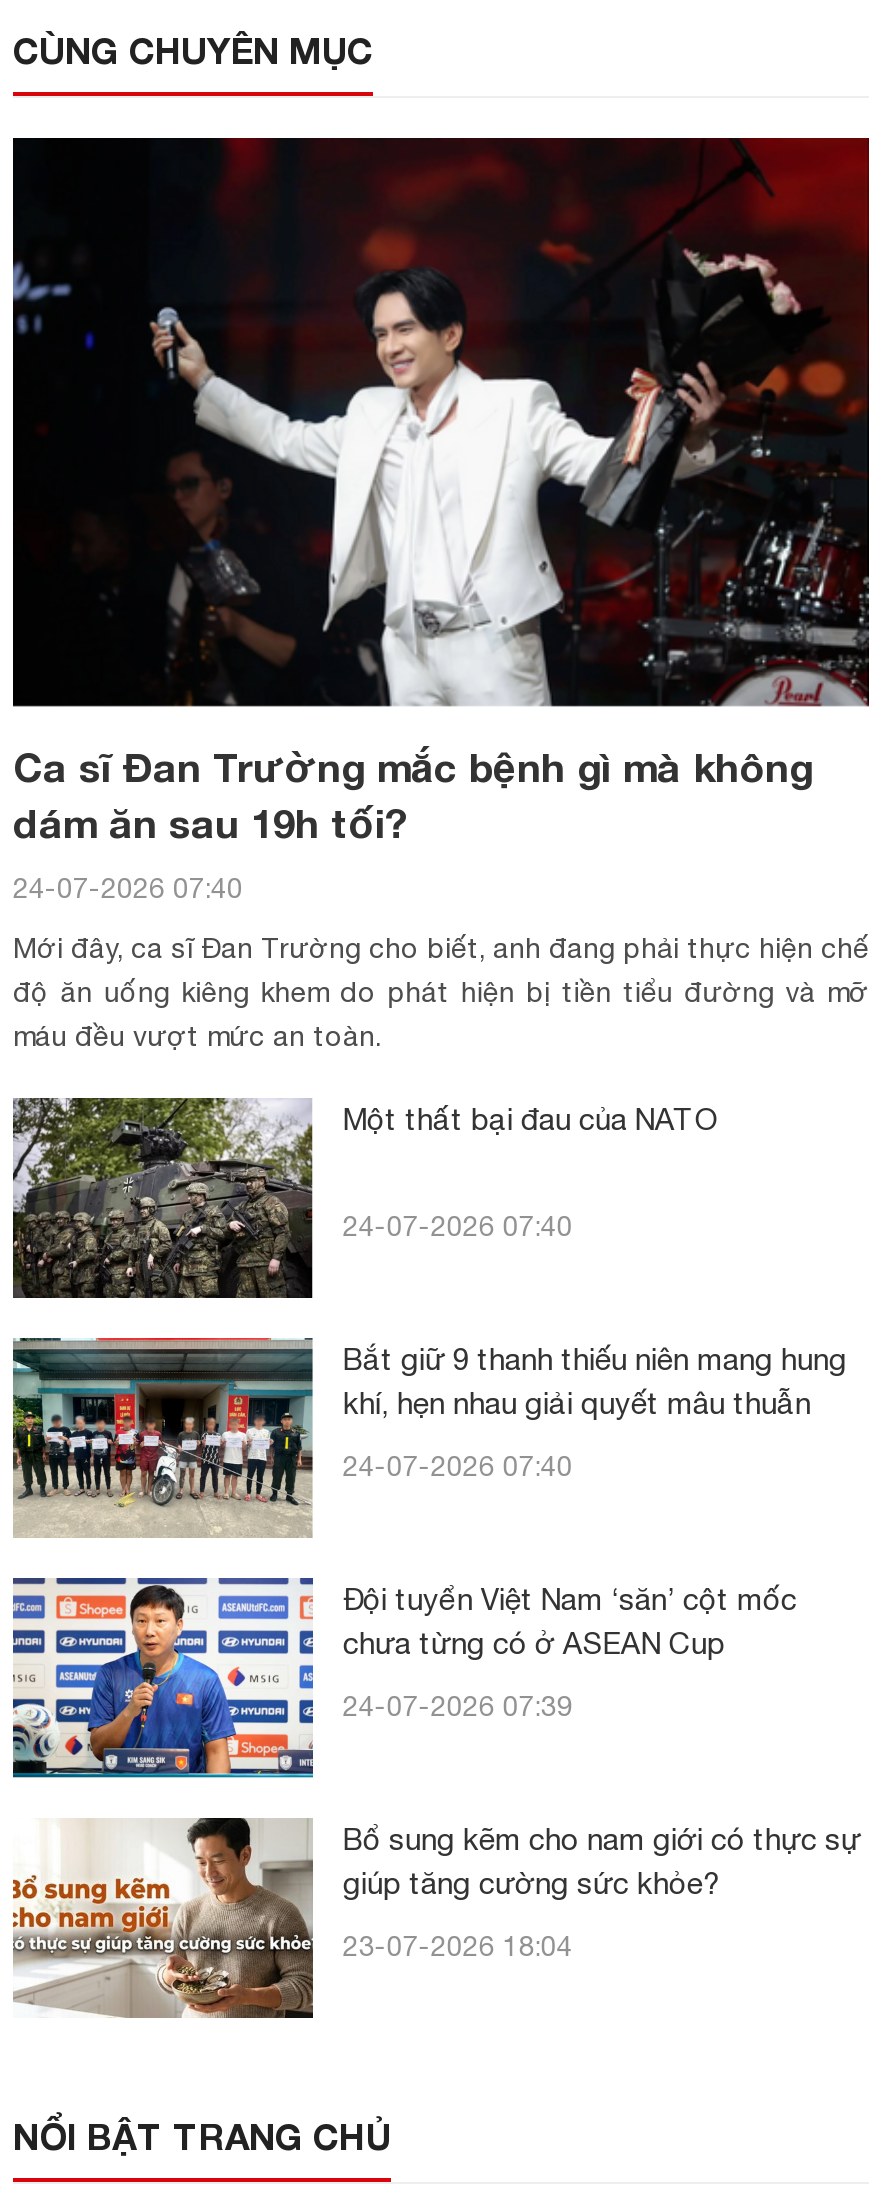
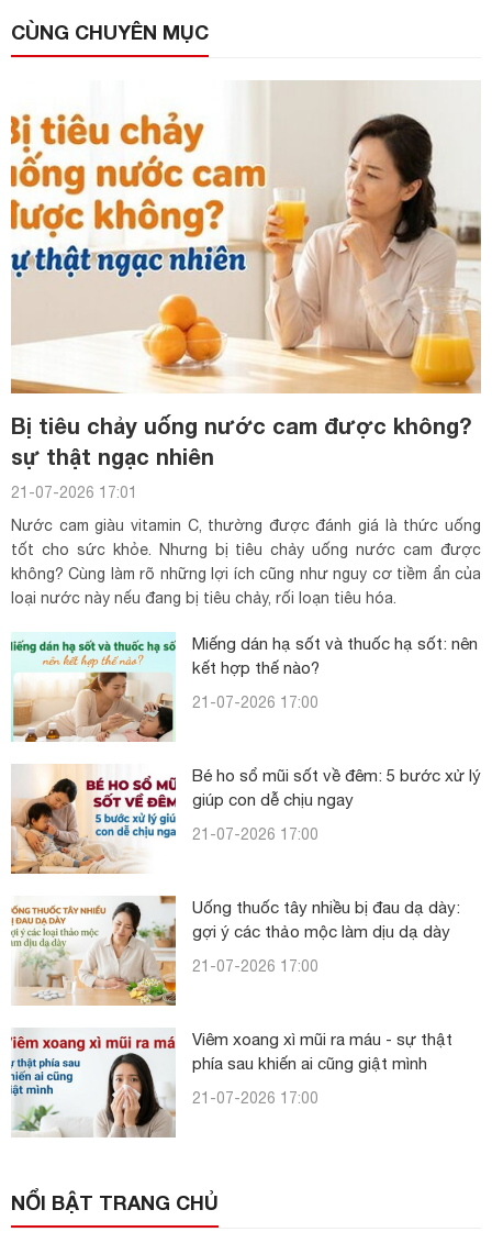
[11,136,871,846] [image] | Ca sĩ Đan Trường mắc bệnh gì mà không | dám ăn sau 19h tối? -> [10,80,482,470] [image] | Bị tiêu chảy uống nước cam được không? | sự thật ngạc nhiên
[13,872,243,904] 24-07-2026 07:40 -> [11,484,137,501] 21-07-2026 17:01
[13,932,869,1052] Mới đây, ca sĩ Đan Trường cho biết, anh đang phải thực hiện chế | độ ăn uống kiêng khem do phát hiện bị tiền tiểu đường và mỡ | máu đều vượt mức an toàn. -> [11,517,481,607] Nước cam giàu vitamin C, thường được đánh giá là thức uống | tốt cho sức khỏe. Nhưng bị tiêu chảy uống nước cam được | không? Cùng làm rõ những lợi ích cũng như nguy cơ tiềm ẩn của | loại nước này nếu đang bị tiêu chảy, rối loạn tiêu hóa.
[11,1102,719,1300] [image] | Một thất bại đau của NATO -> [11,632,478,743] [image] | Miếng dán hạ sốt và thuốc hạ sốt: nên | kết hợp thế nào?
[343,1210,573,1242] 24-07-2026 07:40 -> [192,694,318,711] 21-07-2026 17:00
[11,1336,847,1538] [image] | Bắt giữ 9 thanh thiếu niên mang hung | khí, hẹn nhau giải quyết mâu thuẫn -> [11,764,481,874] [image] | Bé ho sổ mũi sốt về đêm: 5 bước xử lý | giúp con dễ chịu ngay
[343,1450,573,1482] 24-07-2026 07:40 -> [192,825,318,843] 21-07-2026 17:00
[11,1576,797,1780] [image] | Đội tuyển Việt Nam ‘săn’ cột mốc | chưa từng có ở ASEAN Cup -> [11,895,460,1007] [image] | Uống thuốc tây nhiều bị đau dạ dày: | gợi ý các thảo mộc làm dịu dạ dày
[343,1690,573,1722] 24-07-2026 07:39 -> [192,957,318,975] 21-07-2026 17:00
[11,1816,861,2018] [image] | Bổ sung kẽm cho nam giới có thực sự | giúp tăng cường sức khỏe? -> [11,1028,452,1137] [image] | Viêm xoang xì mũi ra máu - sự thật | phía sau khiến ai cũng giật mình
[343,1930,573,1962] 23-07-2026 18:04 -> [192,1089,318,1107] 21-07-2026 17:00

